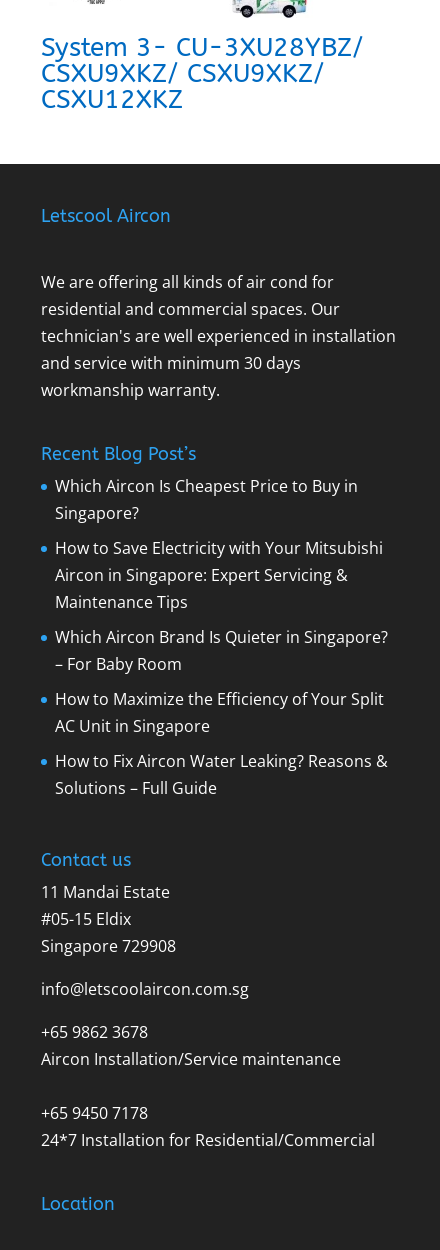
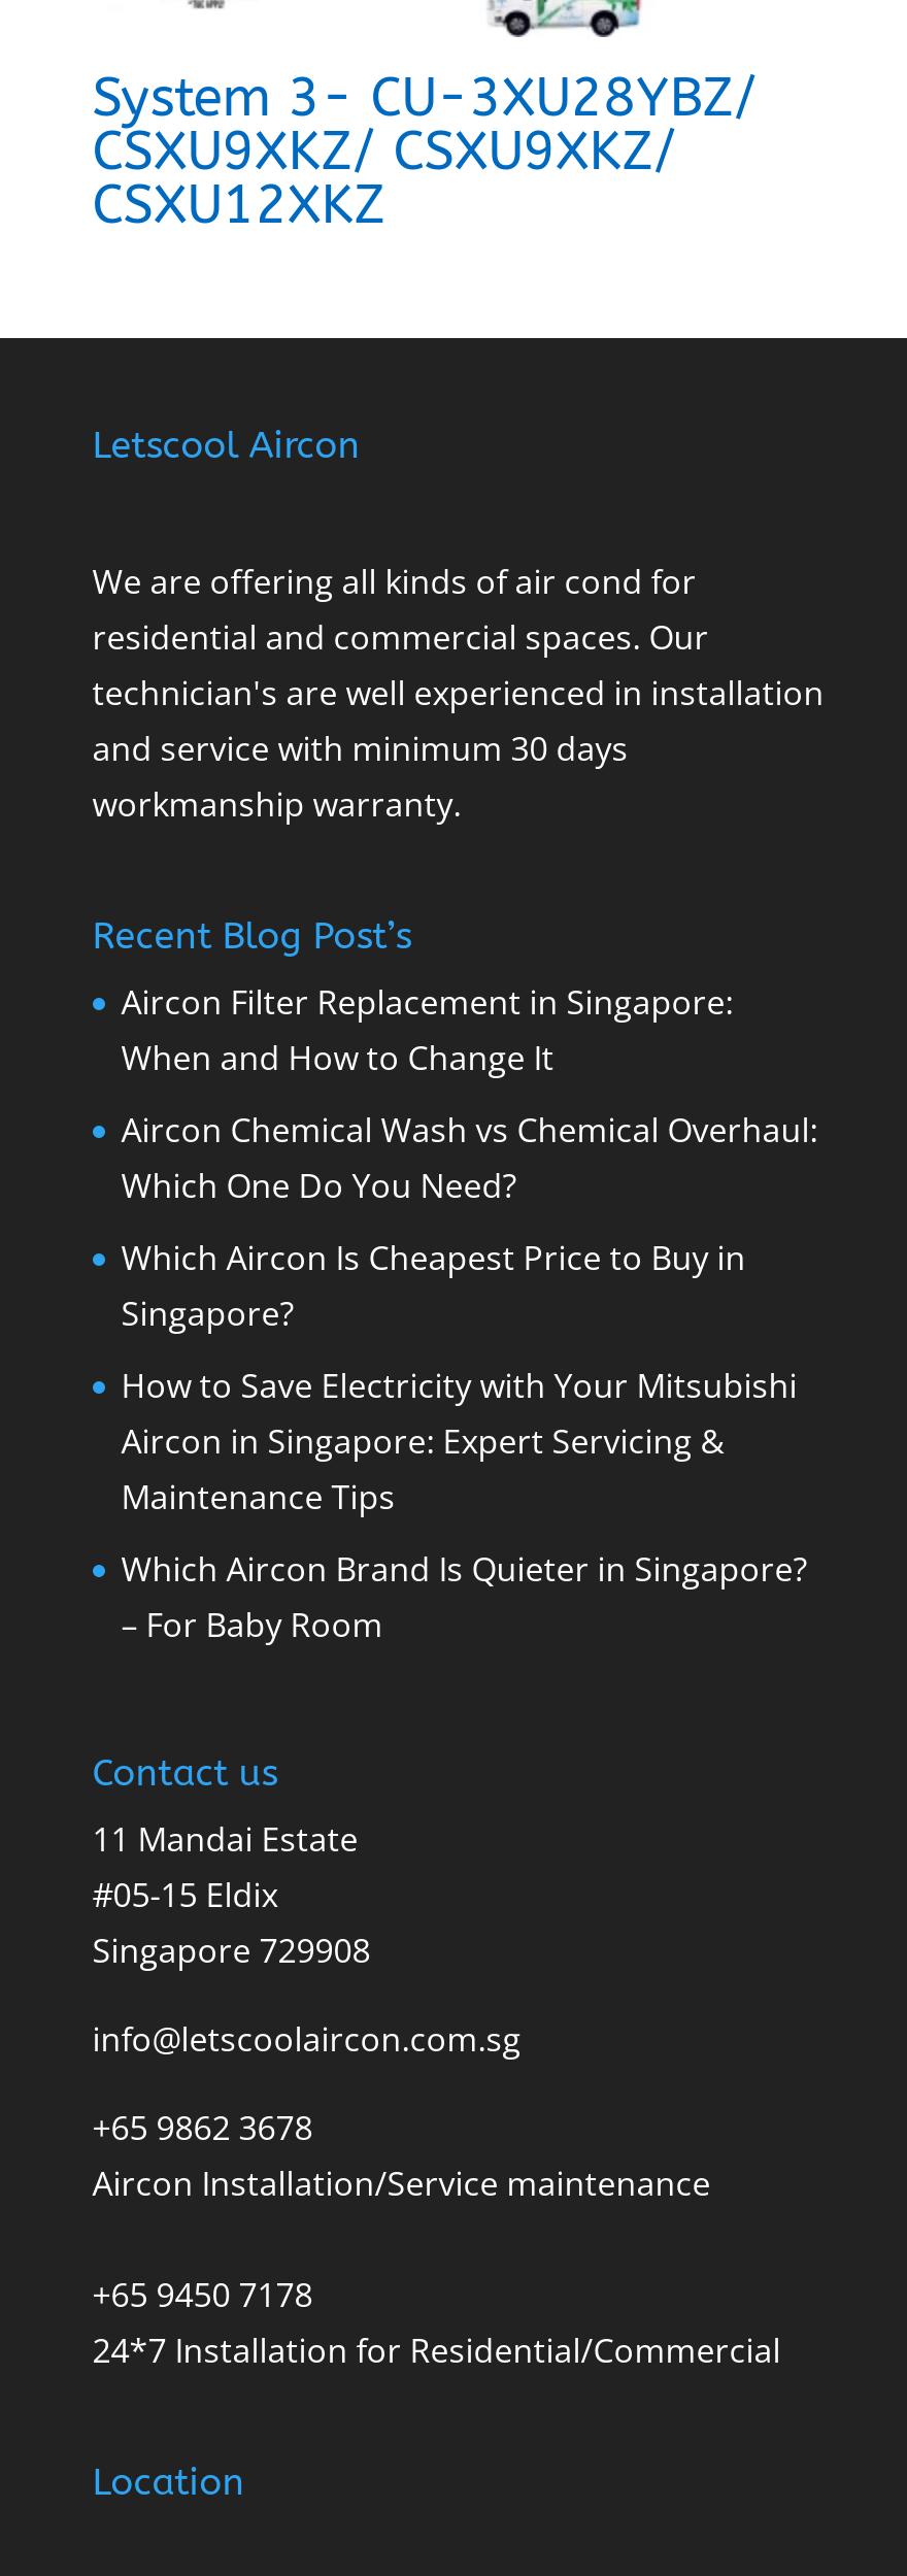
none -> [121,979,818,1208] Aircon Filter Replacement in Singapore: | When and How to Change It | Aircon Chemical Wash vs Chemical Overhaul: | Which One Do You Need?
moved [55,475,388,675] -> [121,1235,808,1647]: Which Aircon Is Cheapest Price to Buy in | Singapore? | How to Save Electricity with Your Mitsubishi | Aircon in Singapore: Expert Servicing & | Maintenance Tips | Which Aircon Brand Is Quieter in Singapore? | – For Baby Room
[55,688,388,799] How to Maximize the Efficiency of Your Split | AC Unit in Singapore | How to Fix Aircon Water Leaking? Reasons & | Solutions – Full Guide -> none

